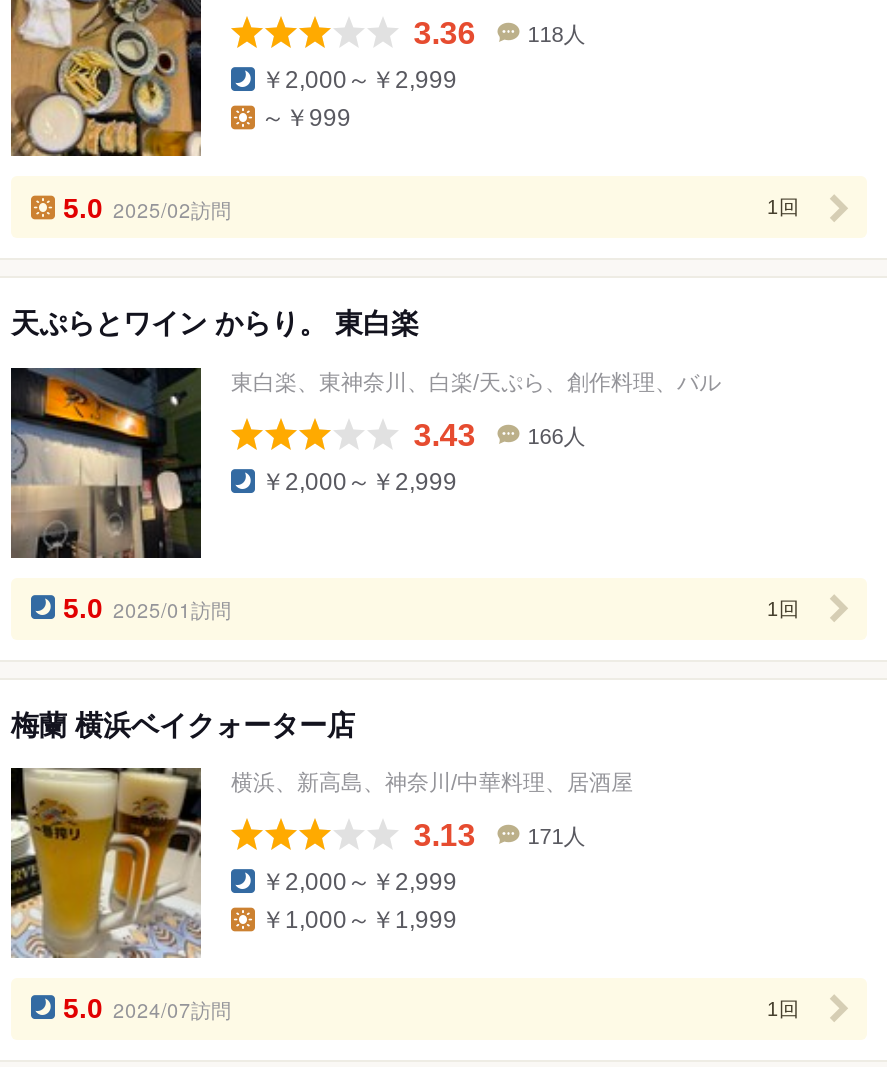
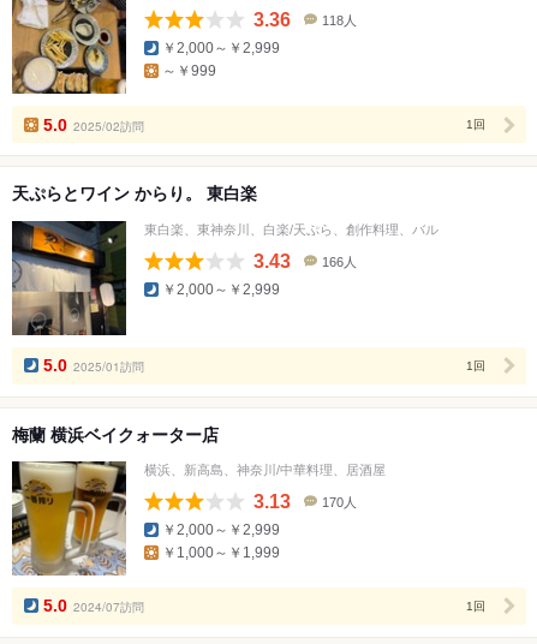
[527,824,585,848] 171人 -> [322,495,357,509] 170人

